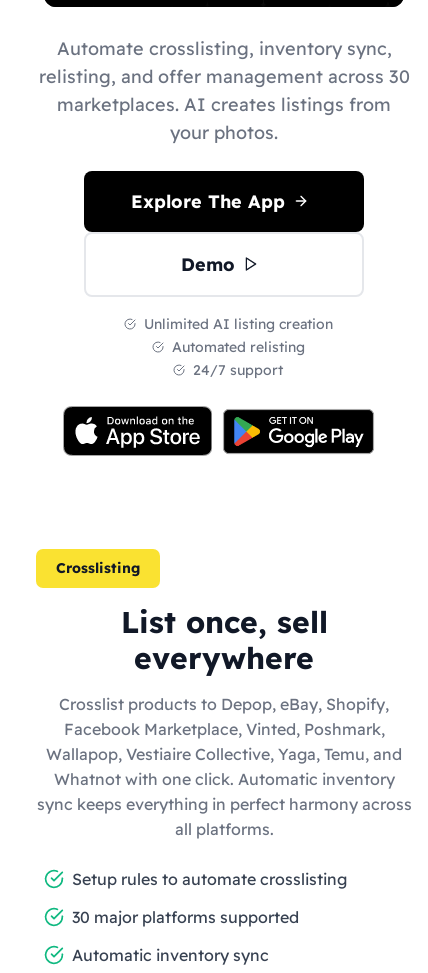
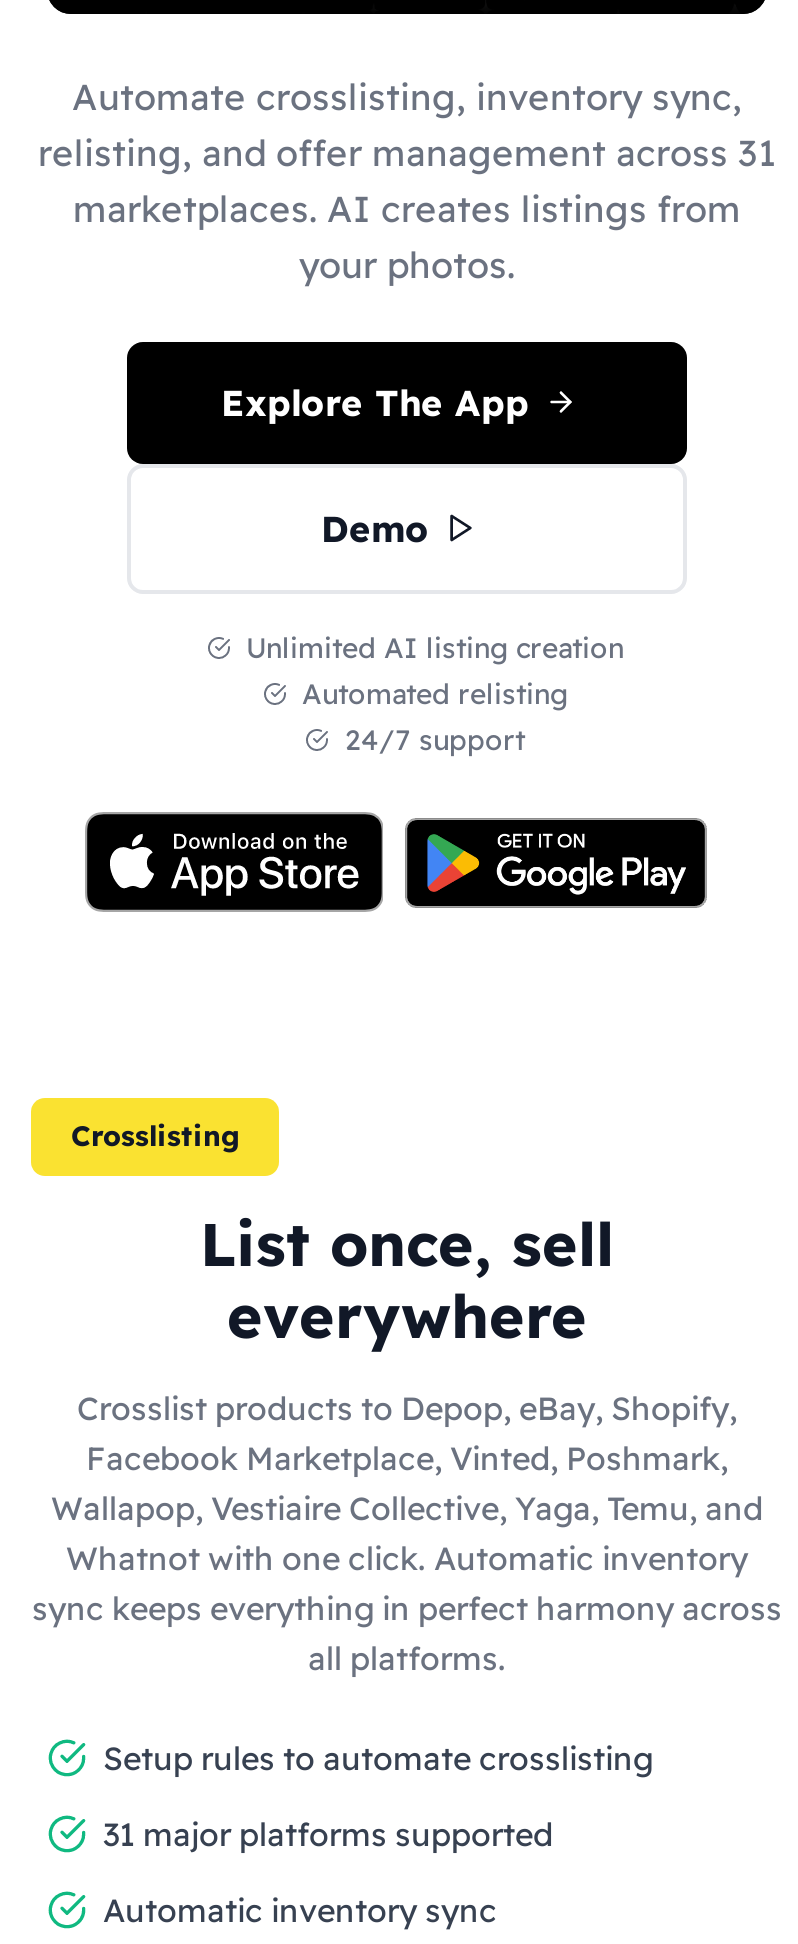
[38,64,409,87] relisting, and offer management across 30 -> [38,129,776,175] relisting, and offer management across 31
[72,906,299,926] 30 major platforms supported -> [103,1813,553,1853] 31 major platforms supported

